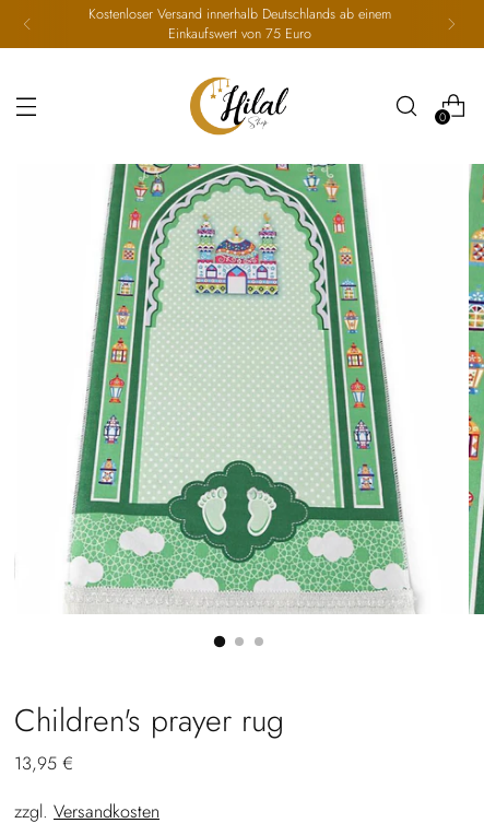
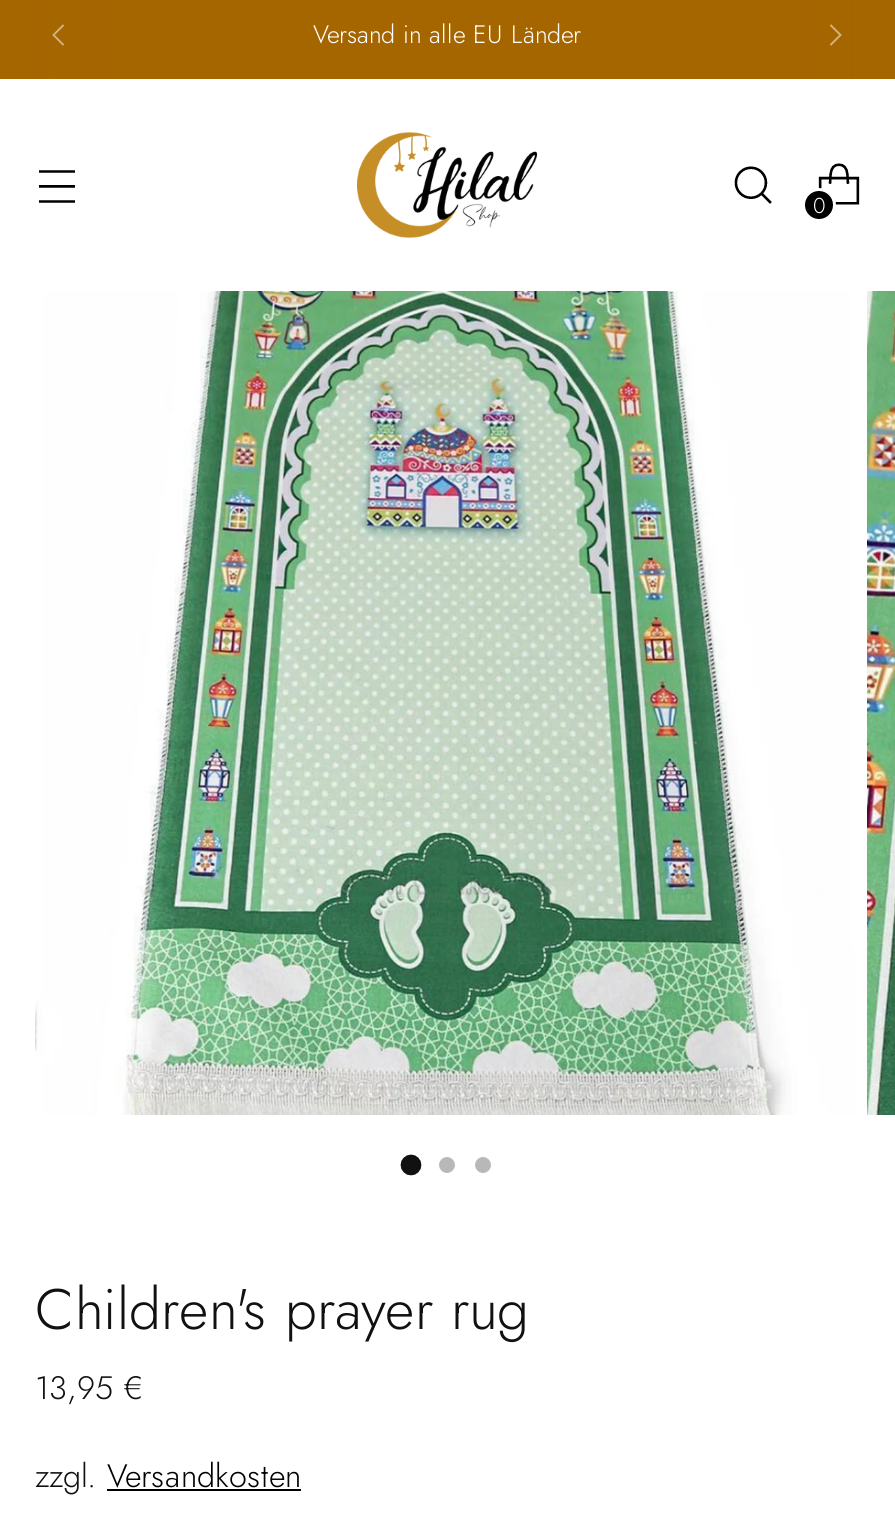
[88,4,391,44] Kostenloser Versand innerhalb Deutschlands ab einem | Einkaufswert von 75 Euro -> [313,17,581,53] Versand in alle EU Länder

